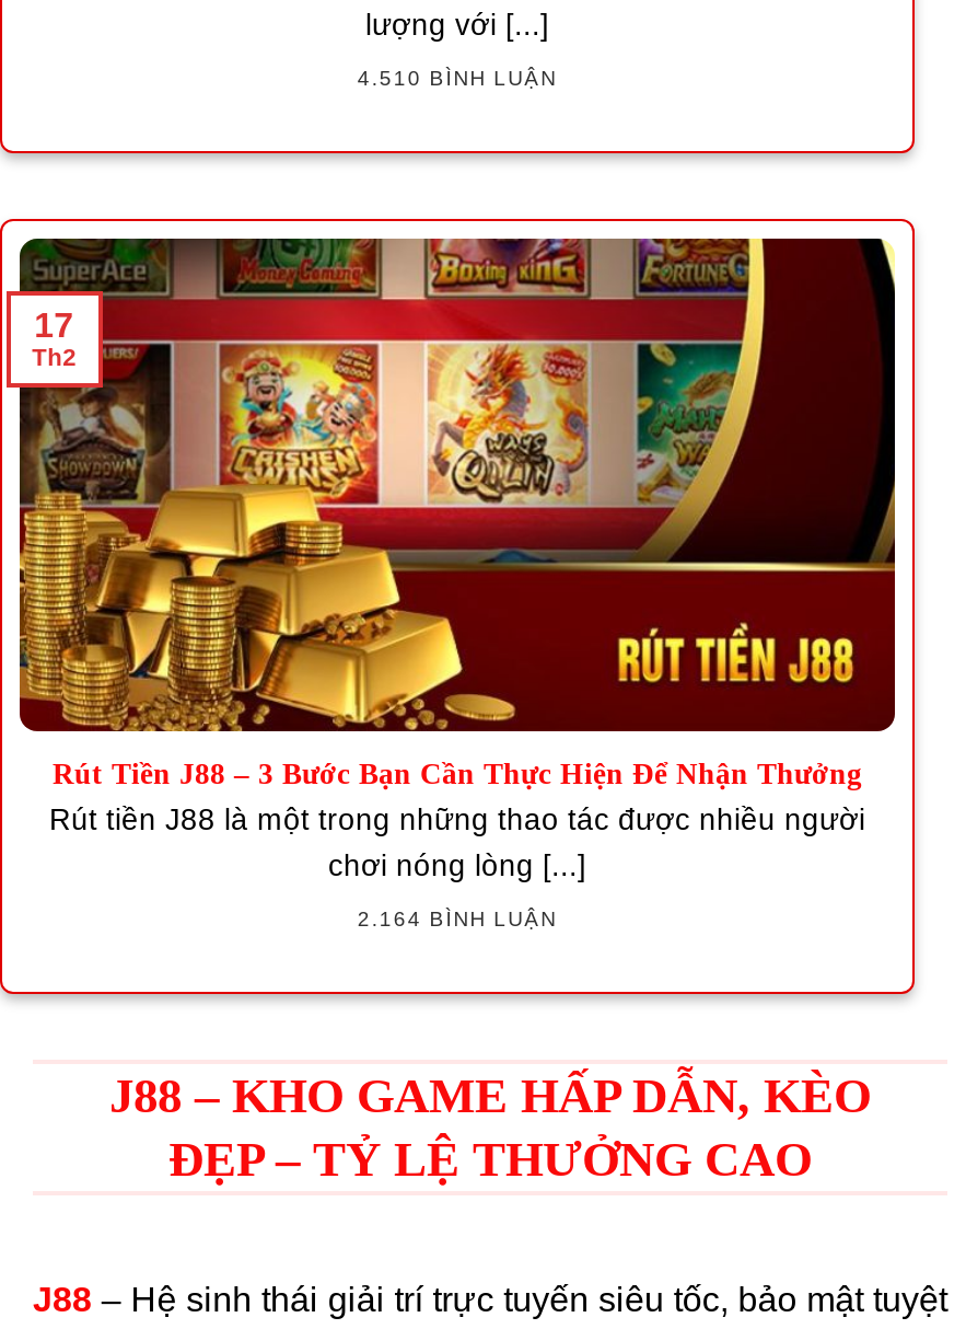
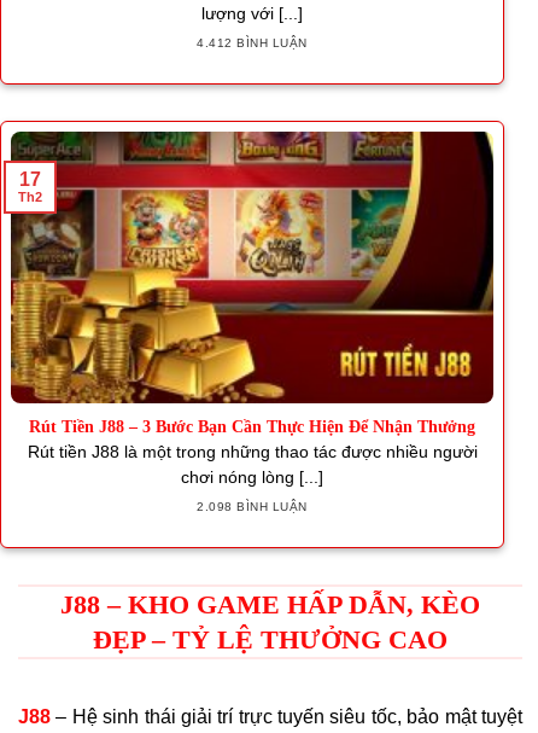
[358,67,557,91] 4.510 BÌNH LUẬN -> [197,37,307,50] 4.412 BÌNH LUẬN
[358,906,557,931] 2.164 BÌNH LUẬN -> [197,500,307,513] 2.098 BÌNH LUẬN

